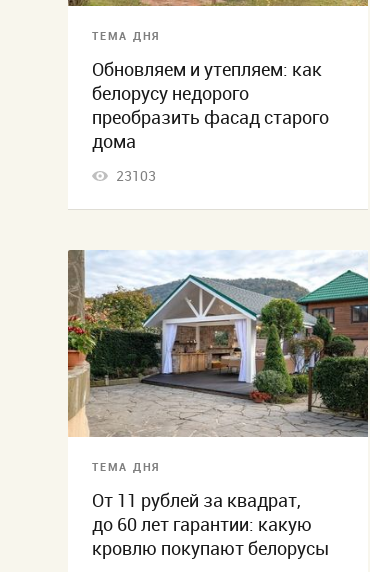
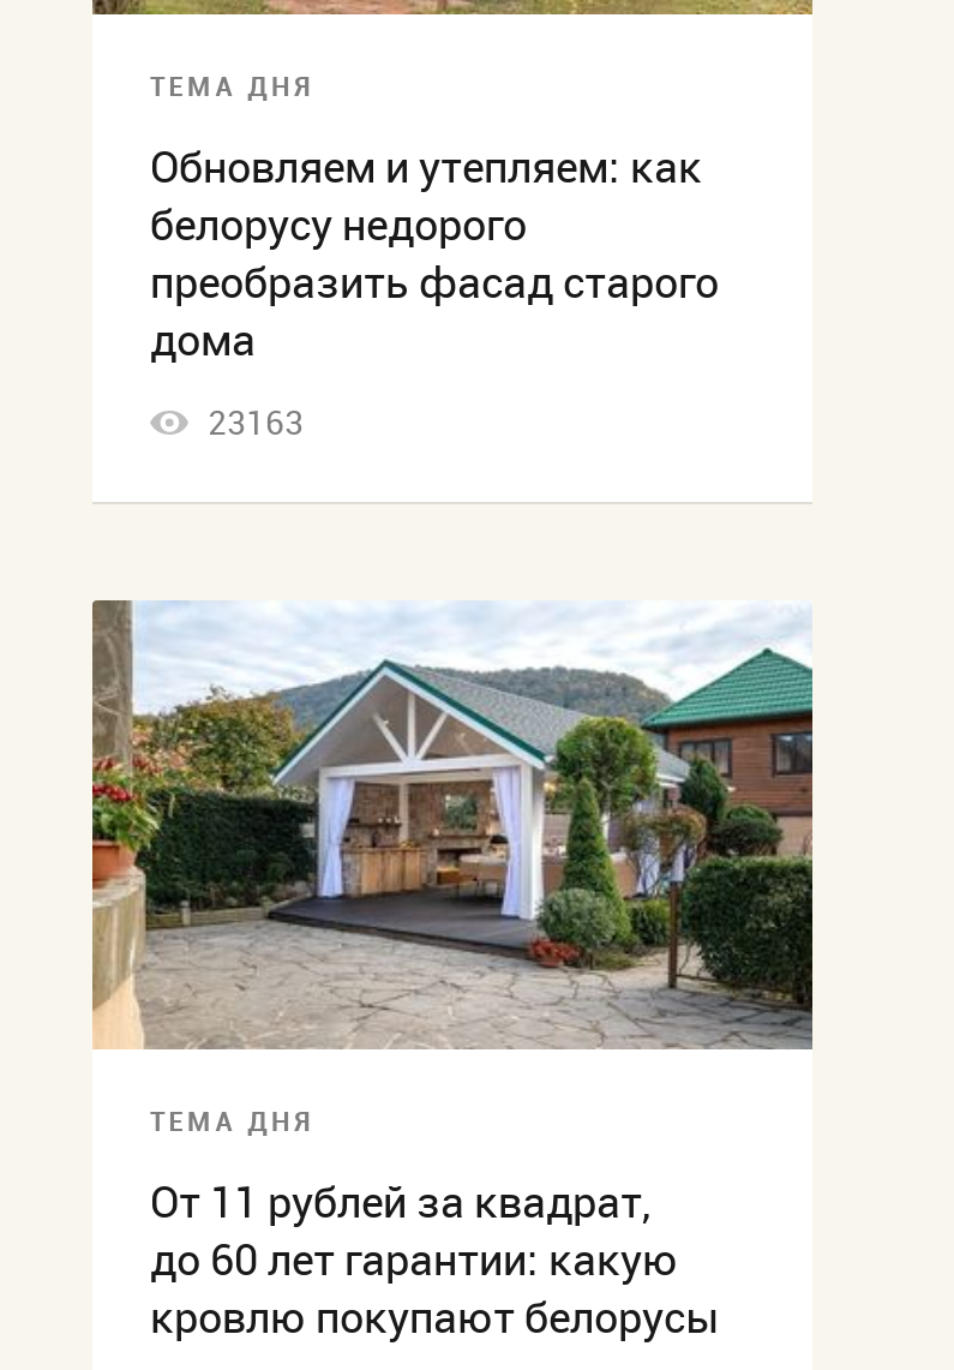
[116,168,156,184] 23103 -> [208,403,304,442] 23163

